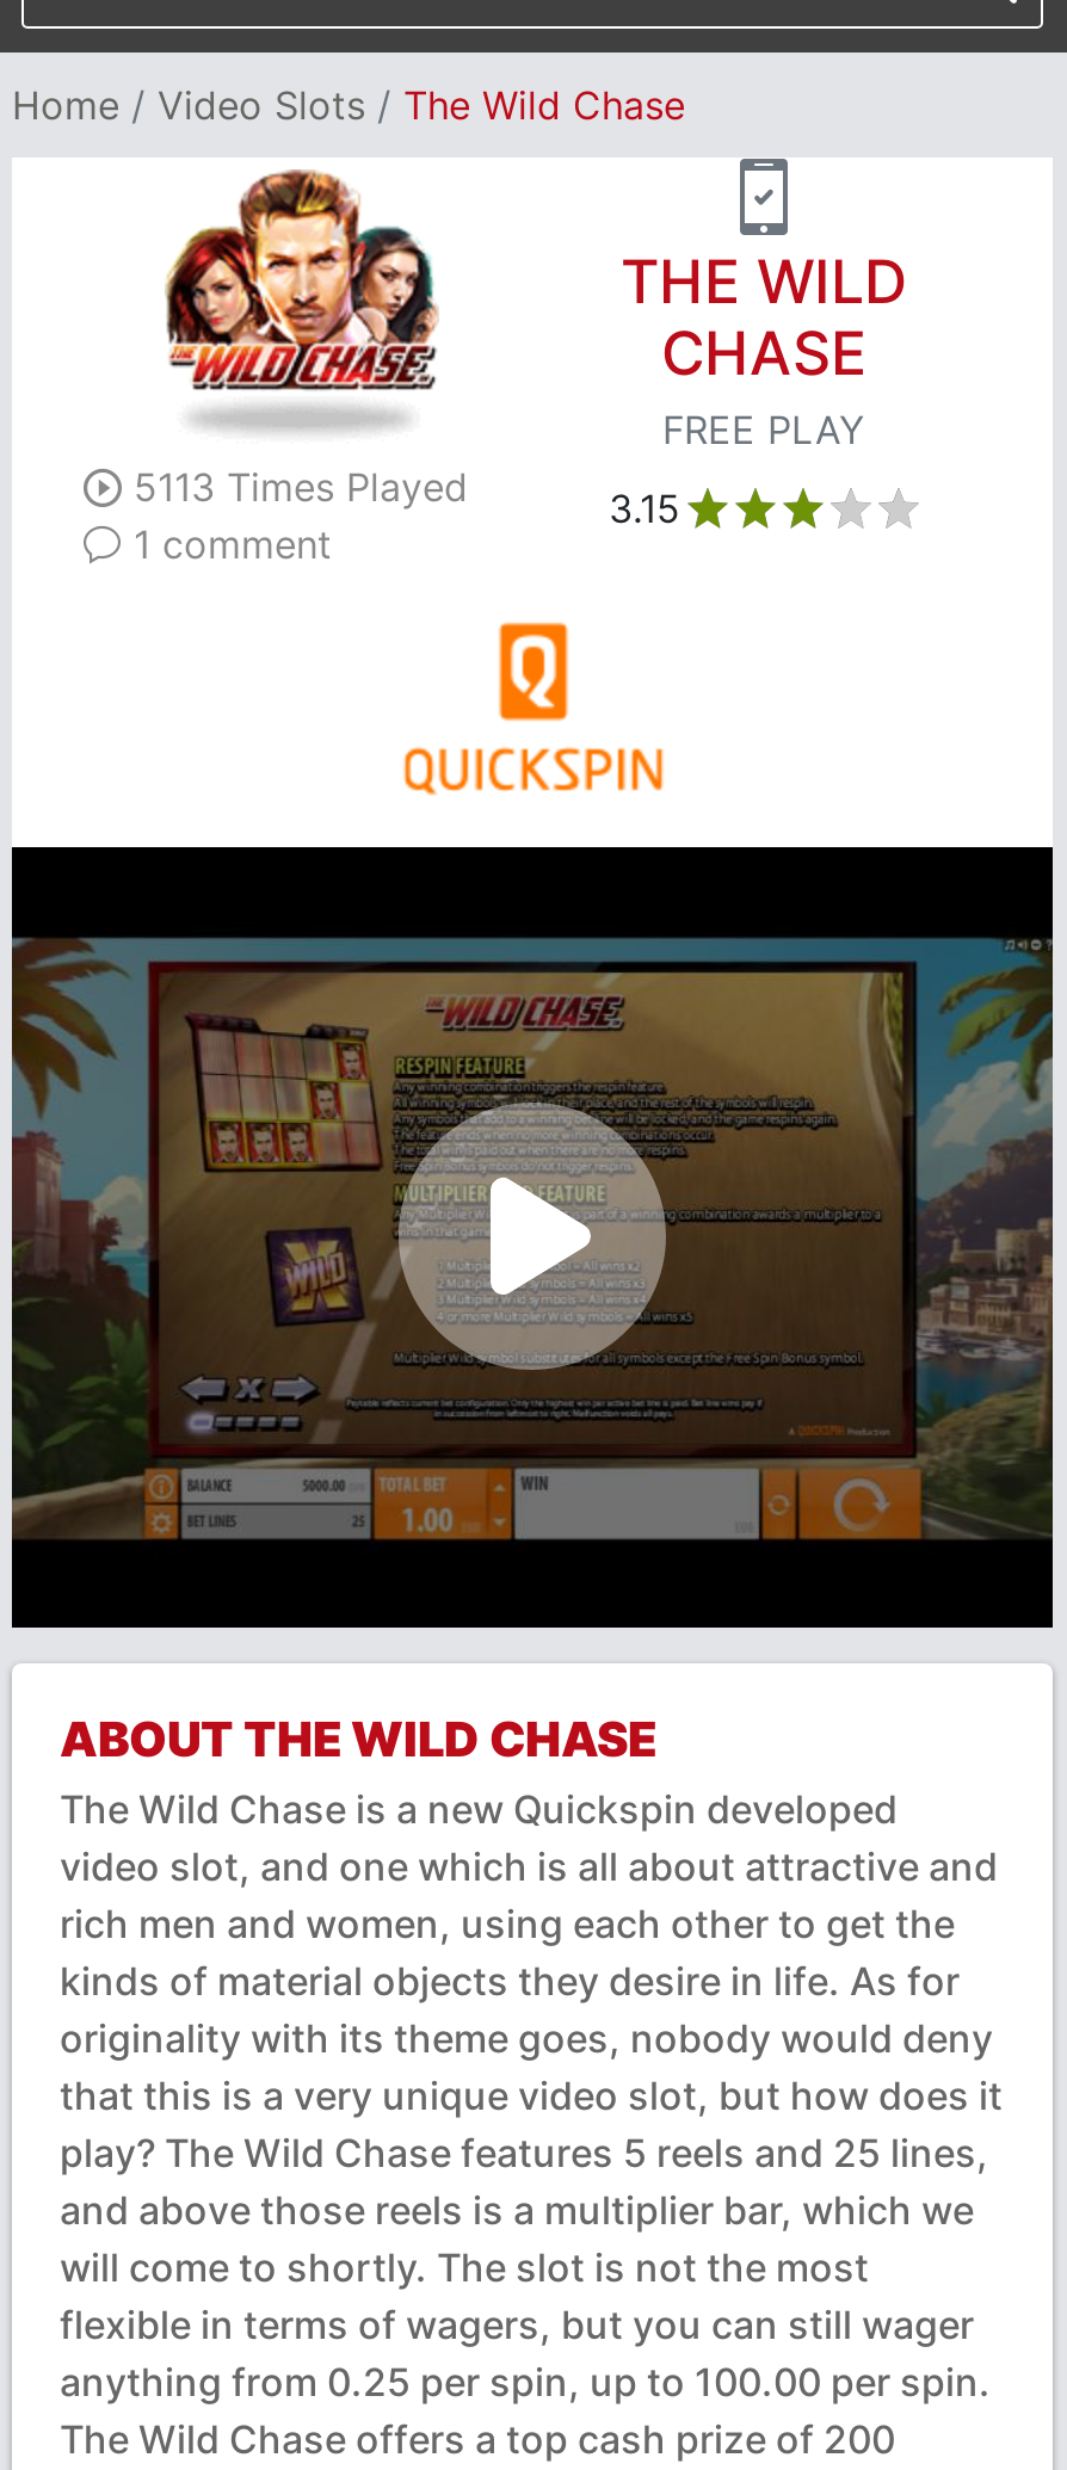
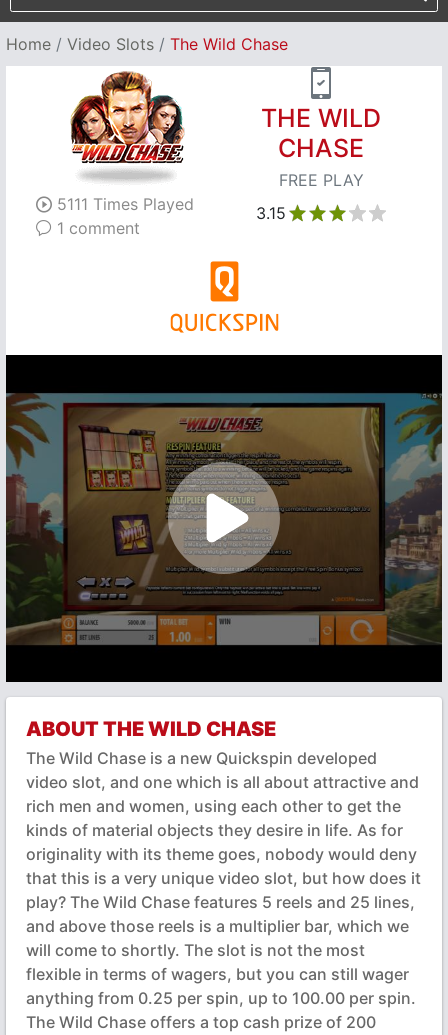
[134,462,468,510] 5113 Times Played -> [57,193,194,213] 5111 Times Played

